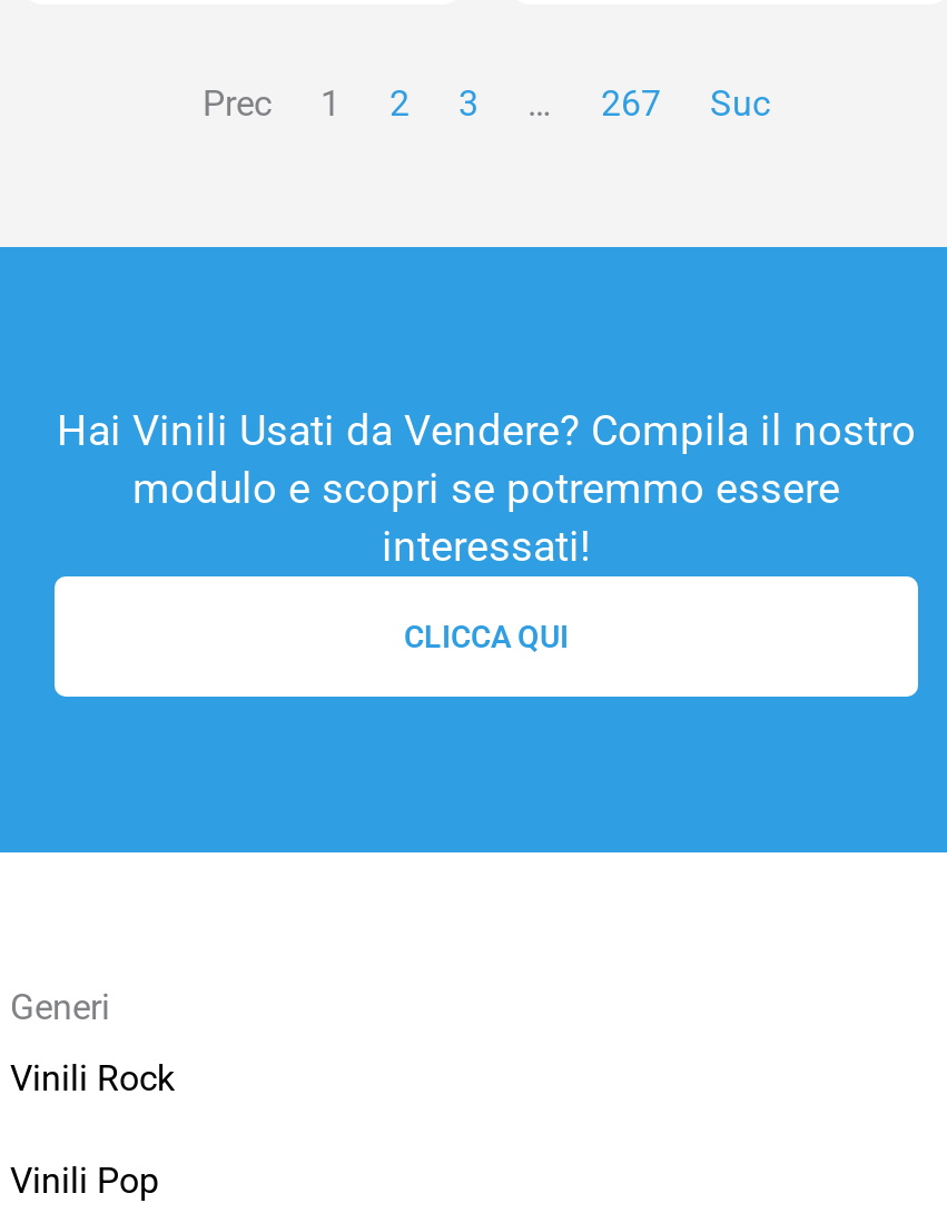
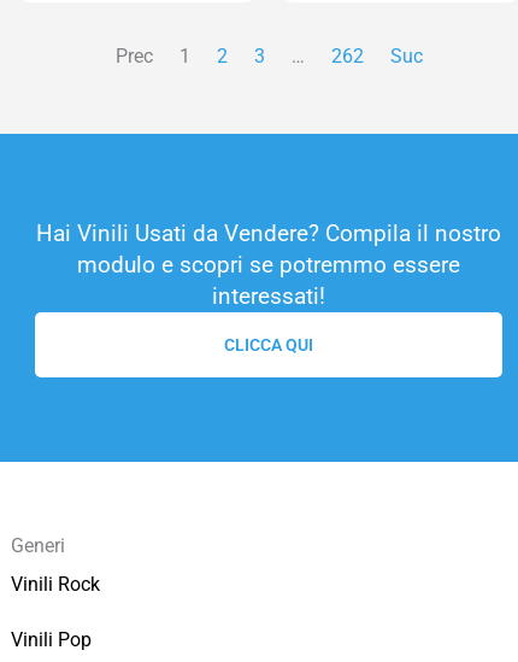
[601,82,661,124] 267 -> [331,44,363,67] 262

